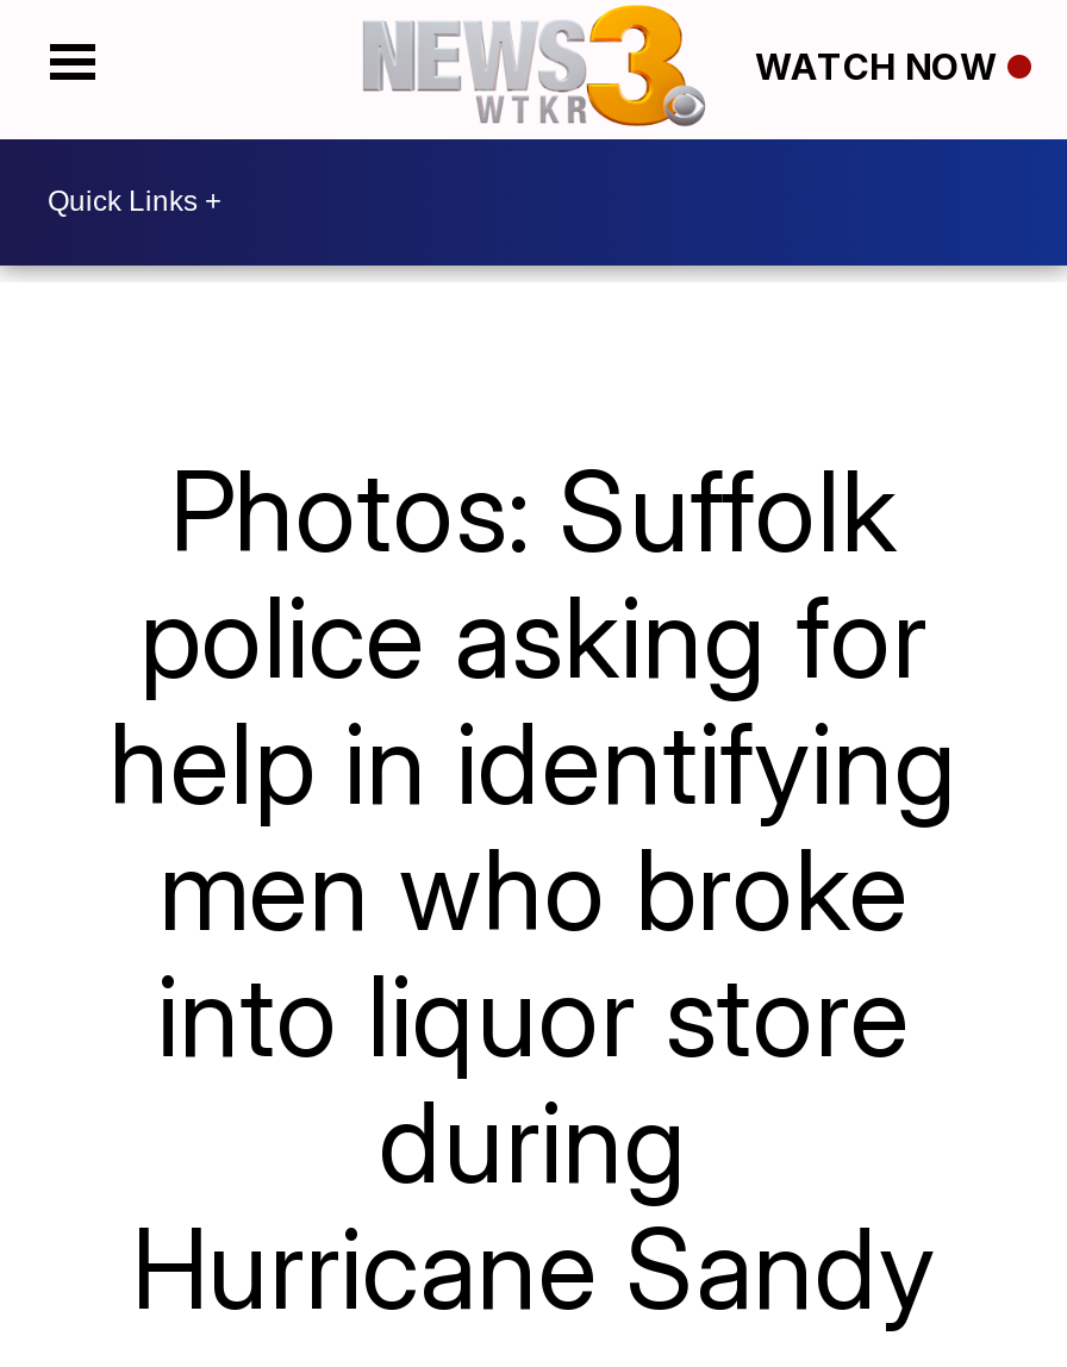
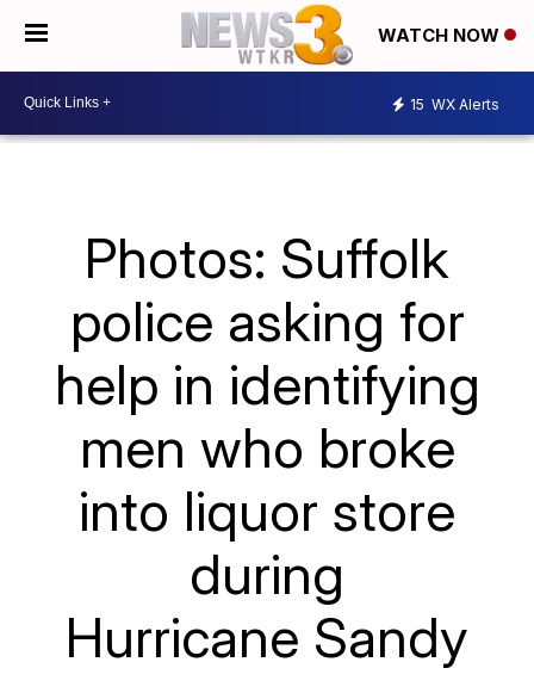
none -> [410,96,499,114] 15 WX Alerts

